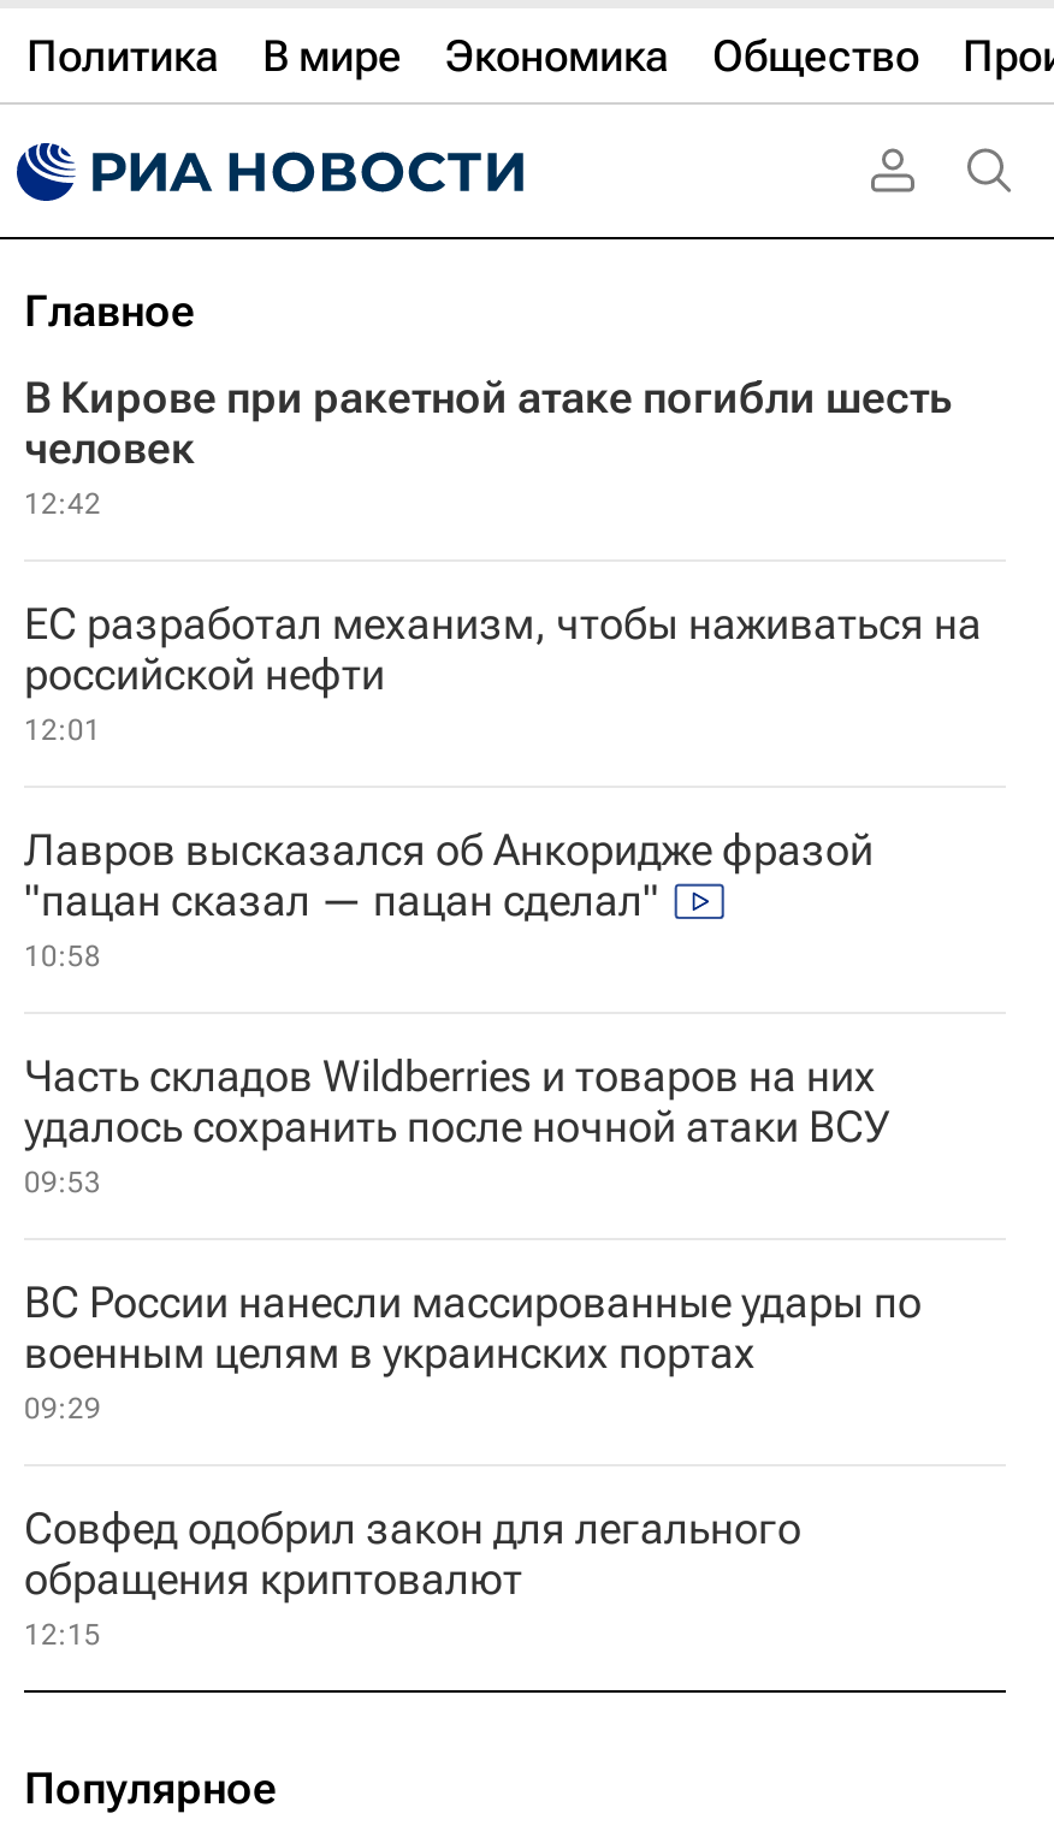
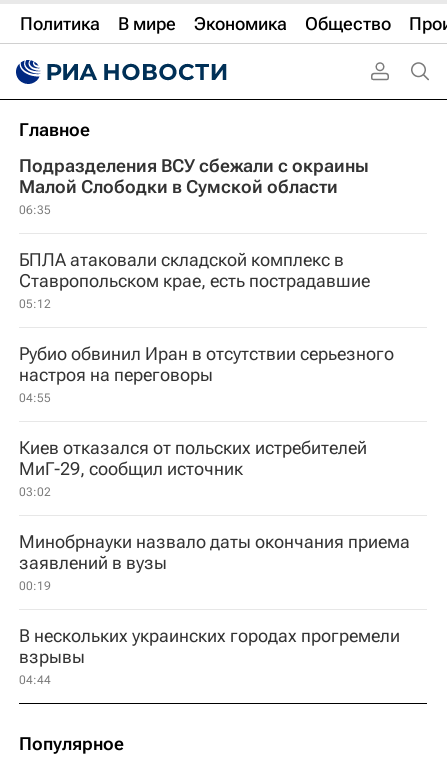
[24,372,953,521] В Кирове при ракетной атаке погибли шесть | человек | 12:42 -> [19,155,369,217] Подразделения ВСУ сбежали с окраины | Малой Слободки в Сумской области | 06:35
[24,598,982,747] ЕС разработал механизм, чтобы наживаться на | российской нефти | 12:01 -> [19,249,370,311] БПЛА атаковали складской комплекс в | Ставропольском крае, есть пострадавшие | 05:12
[24,824,874,973] Лавров высказался об Анкоридже фразой | "пацан сказал — пацан сделал" | 10:58 -> [19,343,394,405] Рубио обвинил Иран в отсутствии серьезного | настроя на переговоры | 04:55
[24,1050,890,1199] Часть складов Wildberries и товаров на них | удалось сохранить после ночной атаки ВСУ | 09:53 -> [19,437,367,499] Киев отказался от польских истребителей | МиГ-29, сообщил источник | 03:02
[24,1276,922,1426] ВС России нанесли массированные удары по | военным целям в украинских портах | 09:29 -> [19,531,410,593] Минобрнауки назвало даты окончания приема | заявлений в вузы | 00:19
[24,1503,801,1652] Совфед одобрил закон для легального | обращения криптовалют | 12:15 -> [19,625,400,687] В нескольких украинских городах прогремели | взрывы | 04:44

